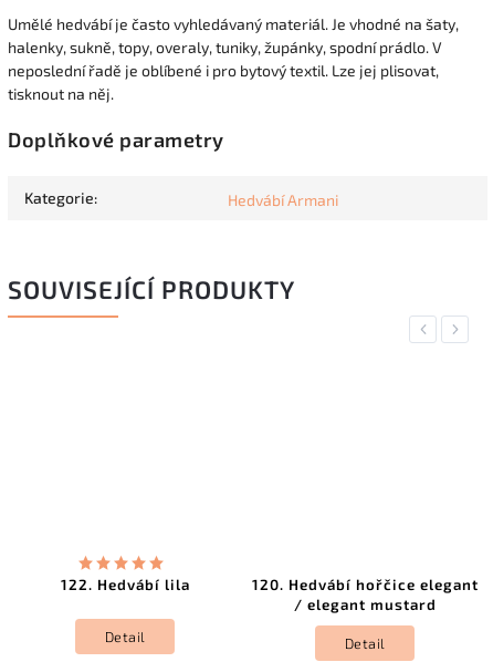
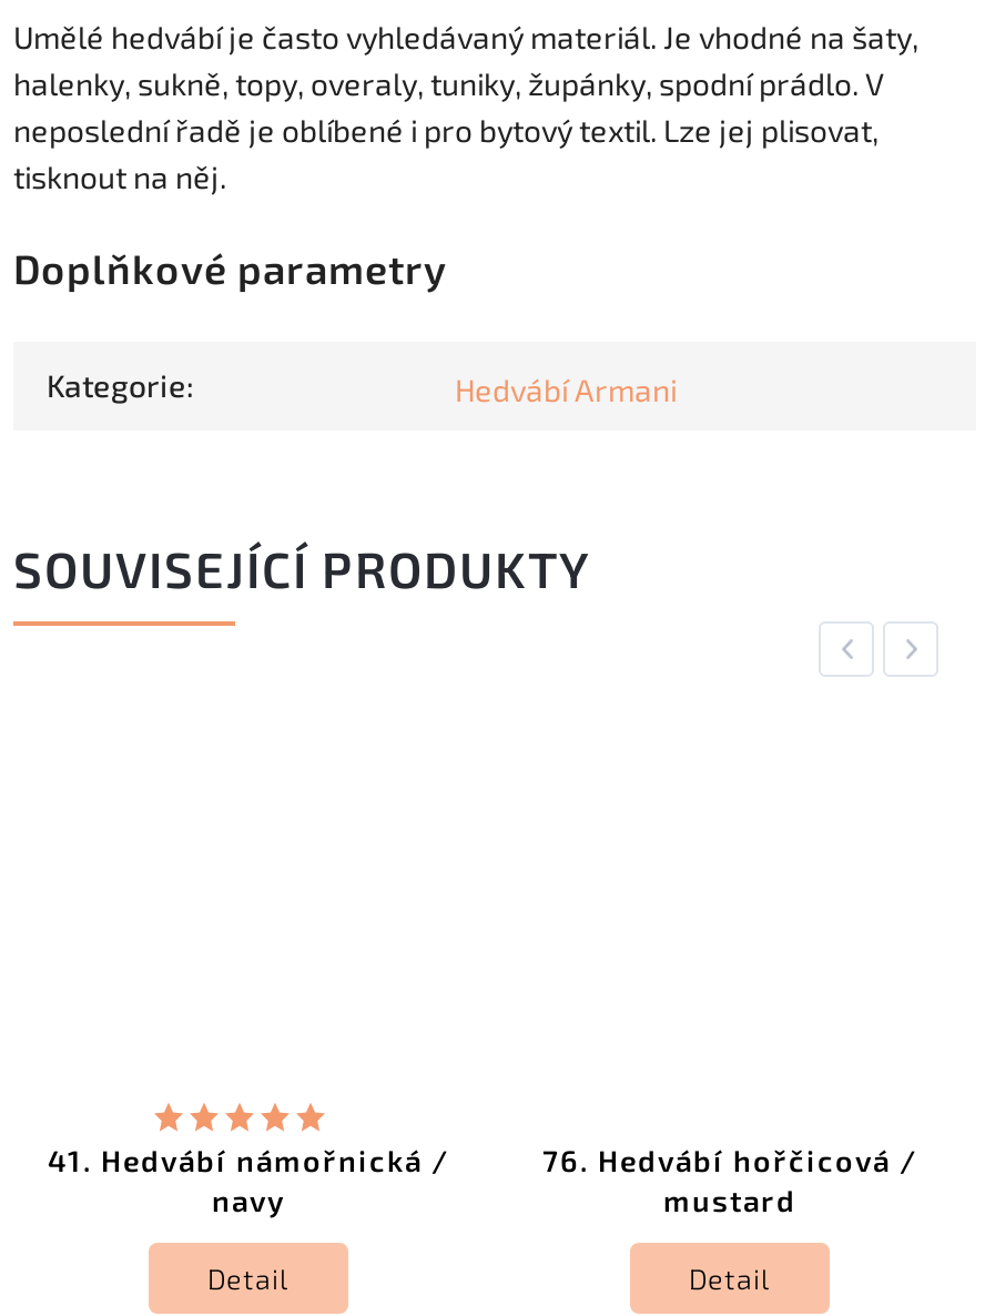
[60,576,190,593] 122. Hedvábí lila -> [48,1143,449,1219] 41. Hedvábí námořnická / | navy
[251,576,478,613] 120. Hedvábí hořčice elegant | / elegant mustard -> [542,1143,917,1219] 76. Hedvábí hořčicová / | mustard

